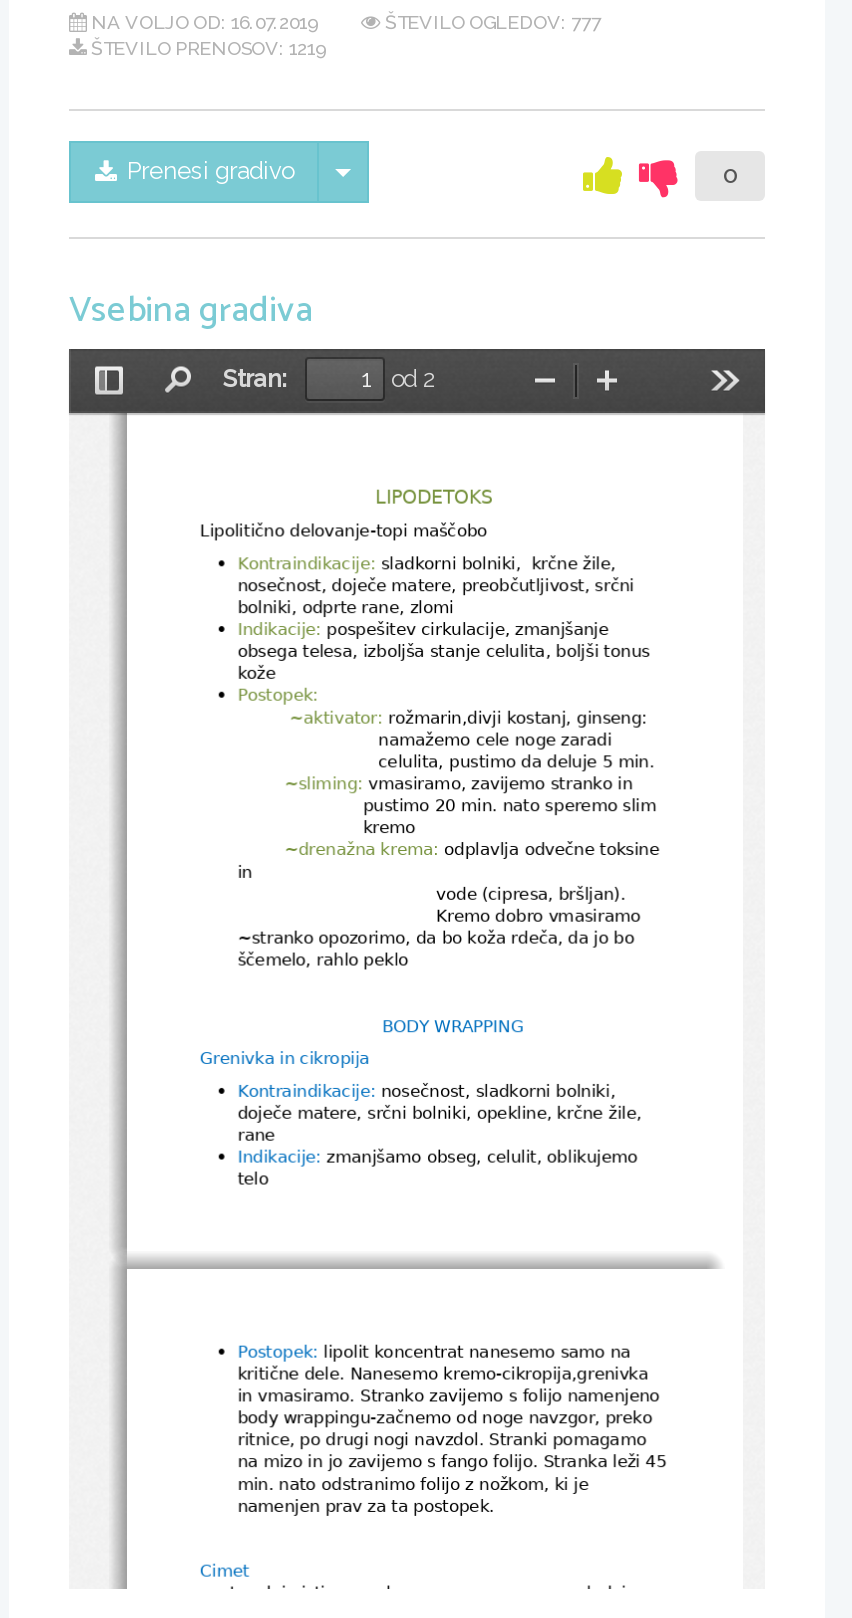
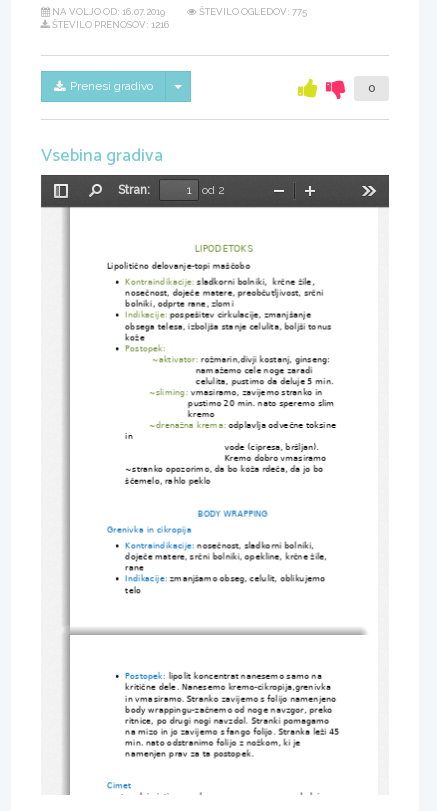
[381,11,601,33] ŠTEVILO OGLEDOV: 777 -> [197,6,307,17] ŠTEVILO OGLEDOV: 775
[87,37,325,59] ŠTEVILO PRENOSOV: 1219 -> [50,19,169,30] ŠTEVILO PRENOSOV: 1216

